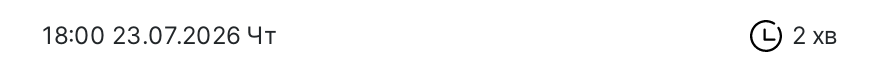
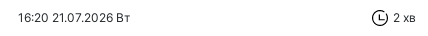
[42,20,276,50] 18:00 23.07.2026 Чт -> [18,10,130,25] 16:20 21.07.2026 Вт

